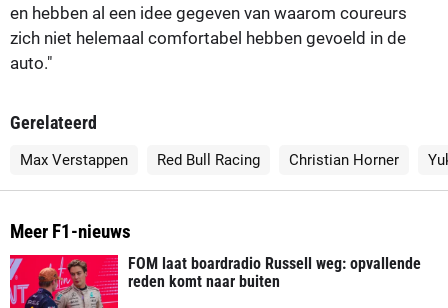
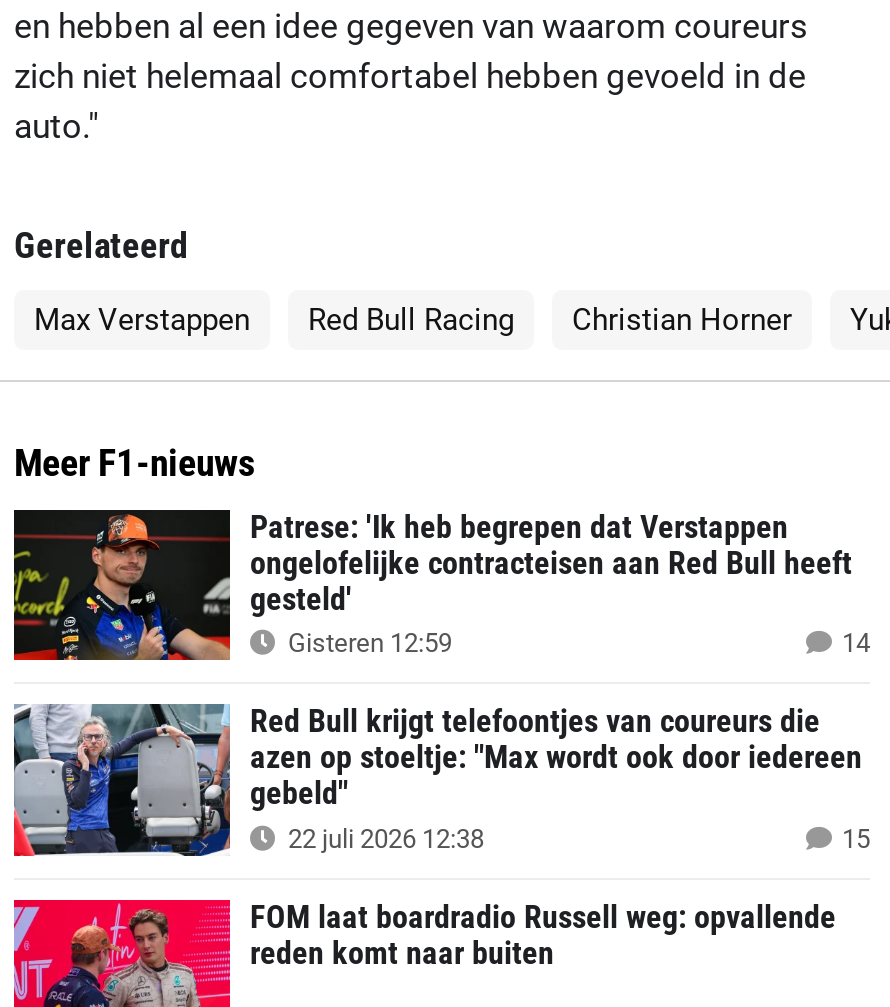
none -> [12,507,870,854] [image] | Patrese: 'Ik heb begrepen dat Verstappen | ongelofelijke contracteisen aan Red Bull heeft | gesteld' | Gisteren 12:59 | 14 | Red Bull krijgt telefoontjes van coureurs die | azen op stoeltje: "Max wordt ook door iedereen | gebeld" | 22 juli 2026 12:38 | 15
none -> [12,702,232,860] [image]

